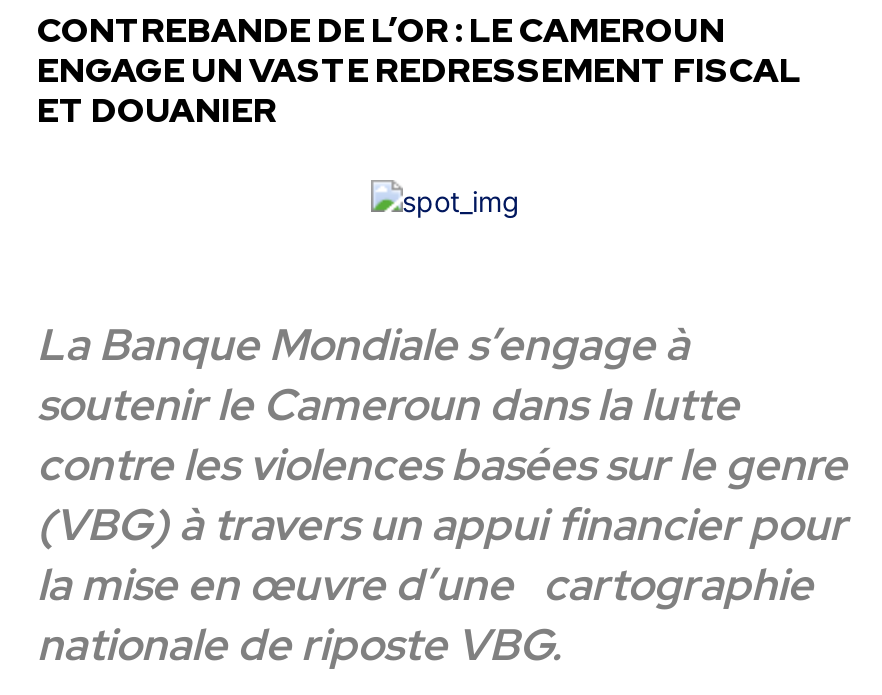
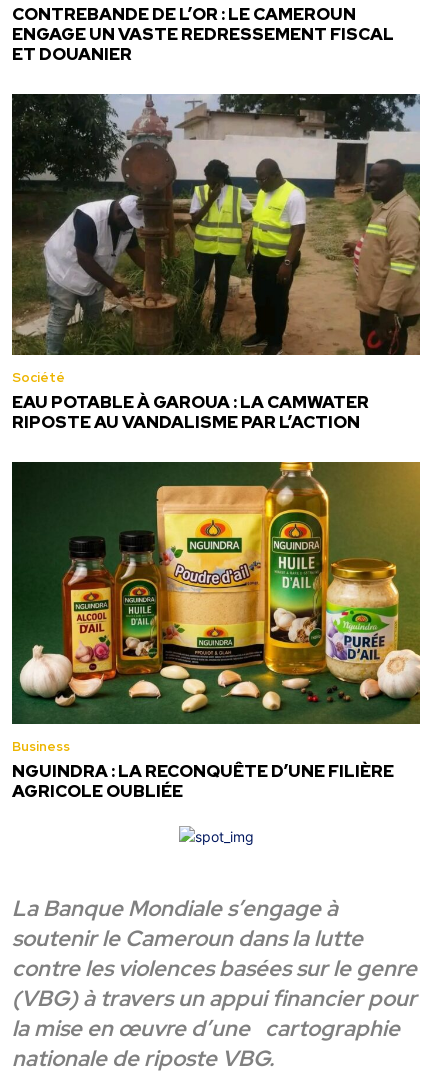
none -> [11,93,421,433] [image] | Société | EAU POTABLE À GAROUA : LA CAMWATER | RIPOSTE AU VANDALISME PAR L’ACTION
none -> [11,461,421,801] [image] | Business | NGUINDRA : LA RECONQUÊTE D’UNE FILIÈRE | AGRICOLE OUBLIÉE

